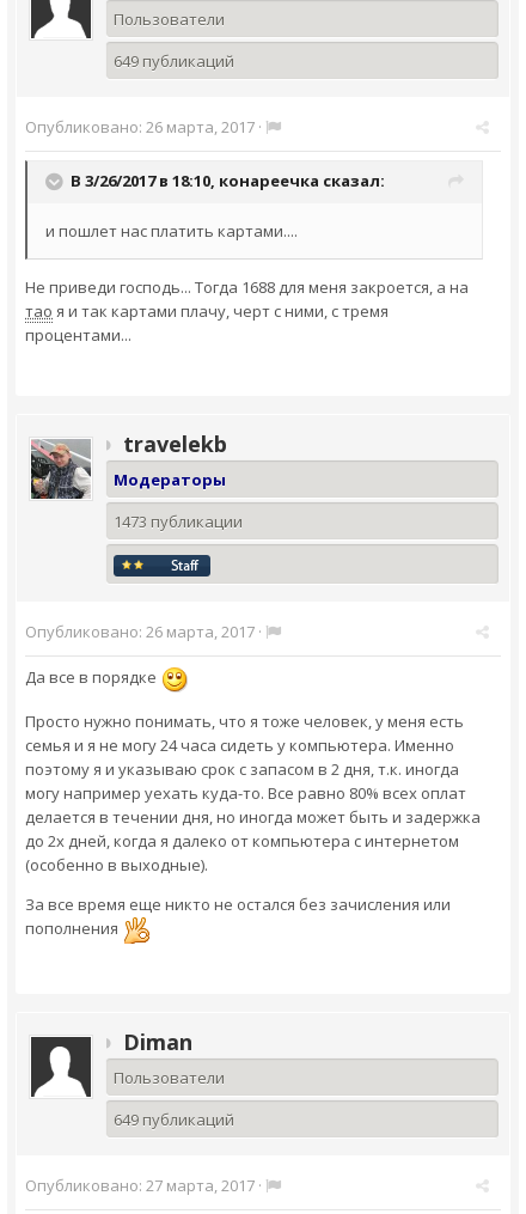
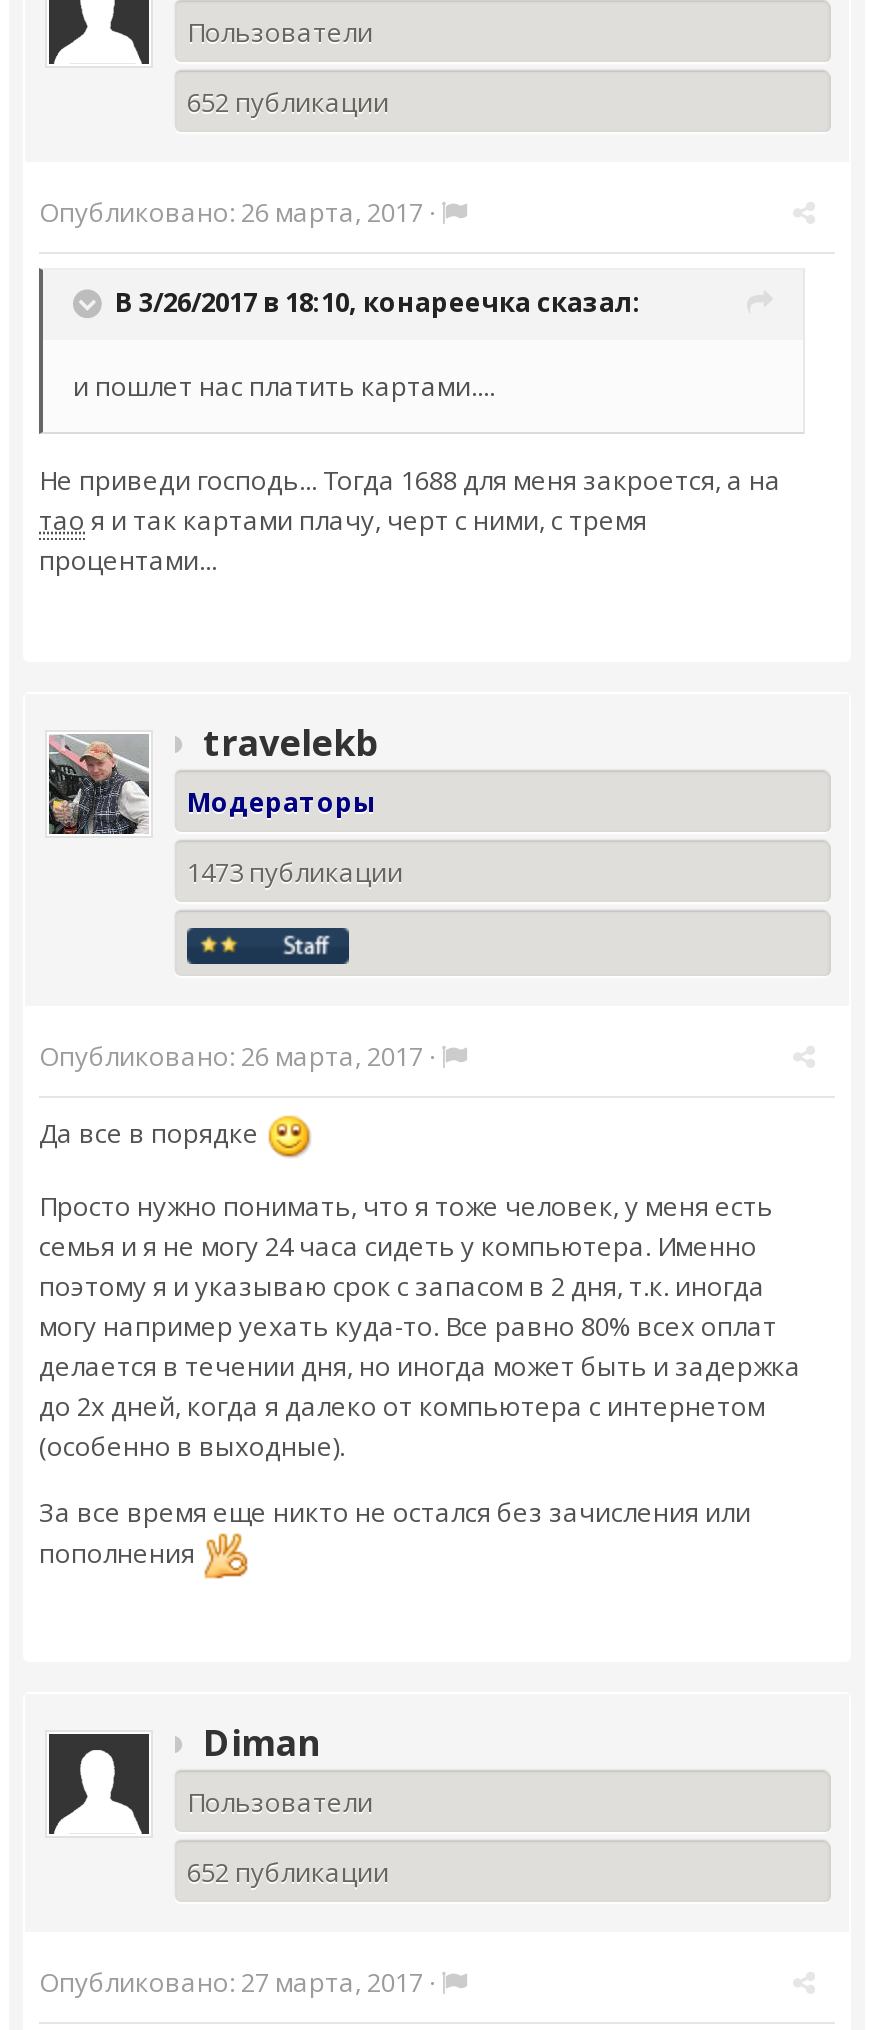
[114,50,234,72] 649 публикаций -> [187,84,389,120] 652 публикации
[114,1108,234,1130] 649 публикаций -> [187,1853,389,1889] 652 публикации

